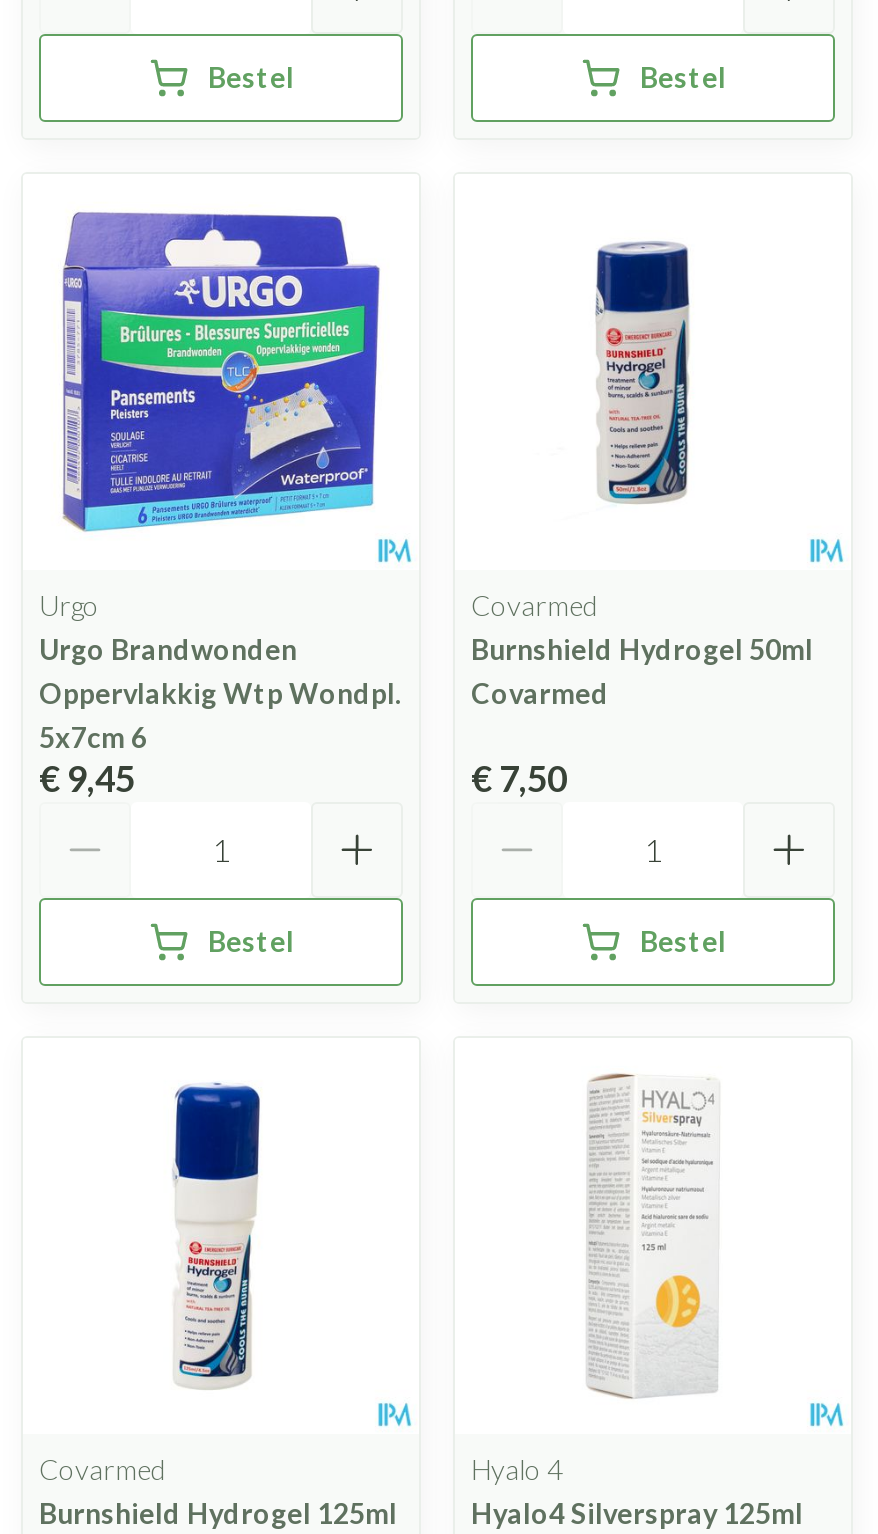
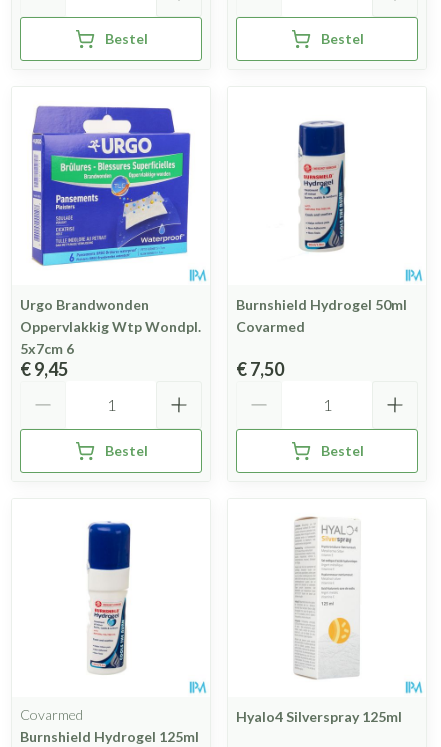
[39,587,99,621] Urgo -> none
[471,587,597,621] Covarmed -> none
[471,1451,563,1485] Hyalo 4 -> none
moved [471,1495,803,1529] -> [236,708,402,725]: Hyalo4 Silverspray 125ml

